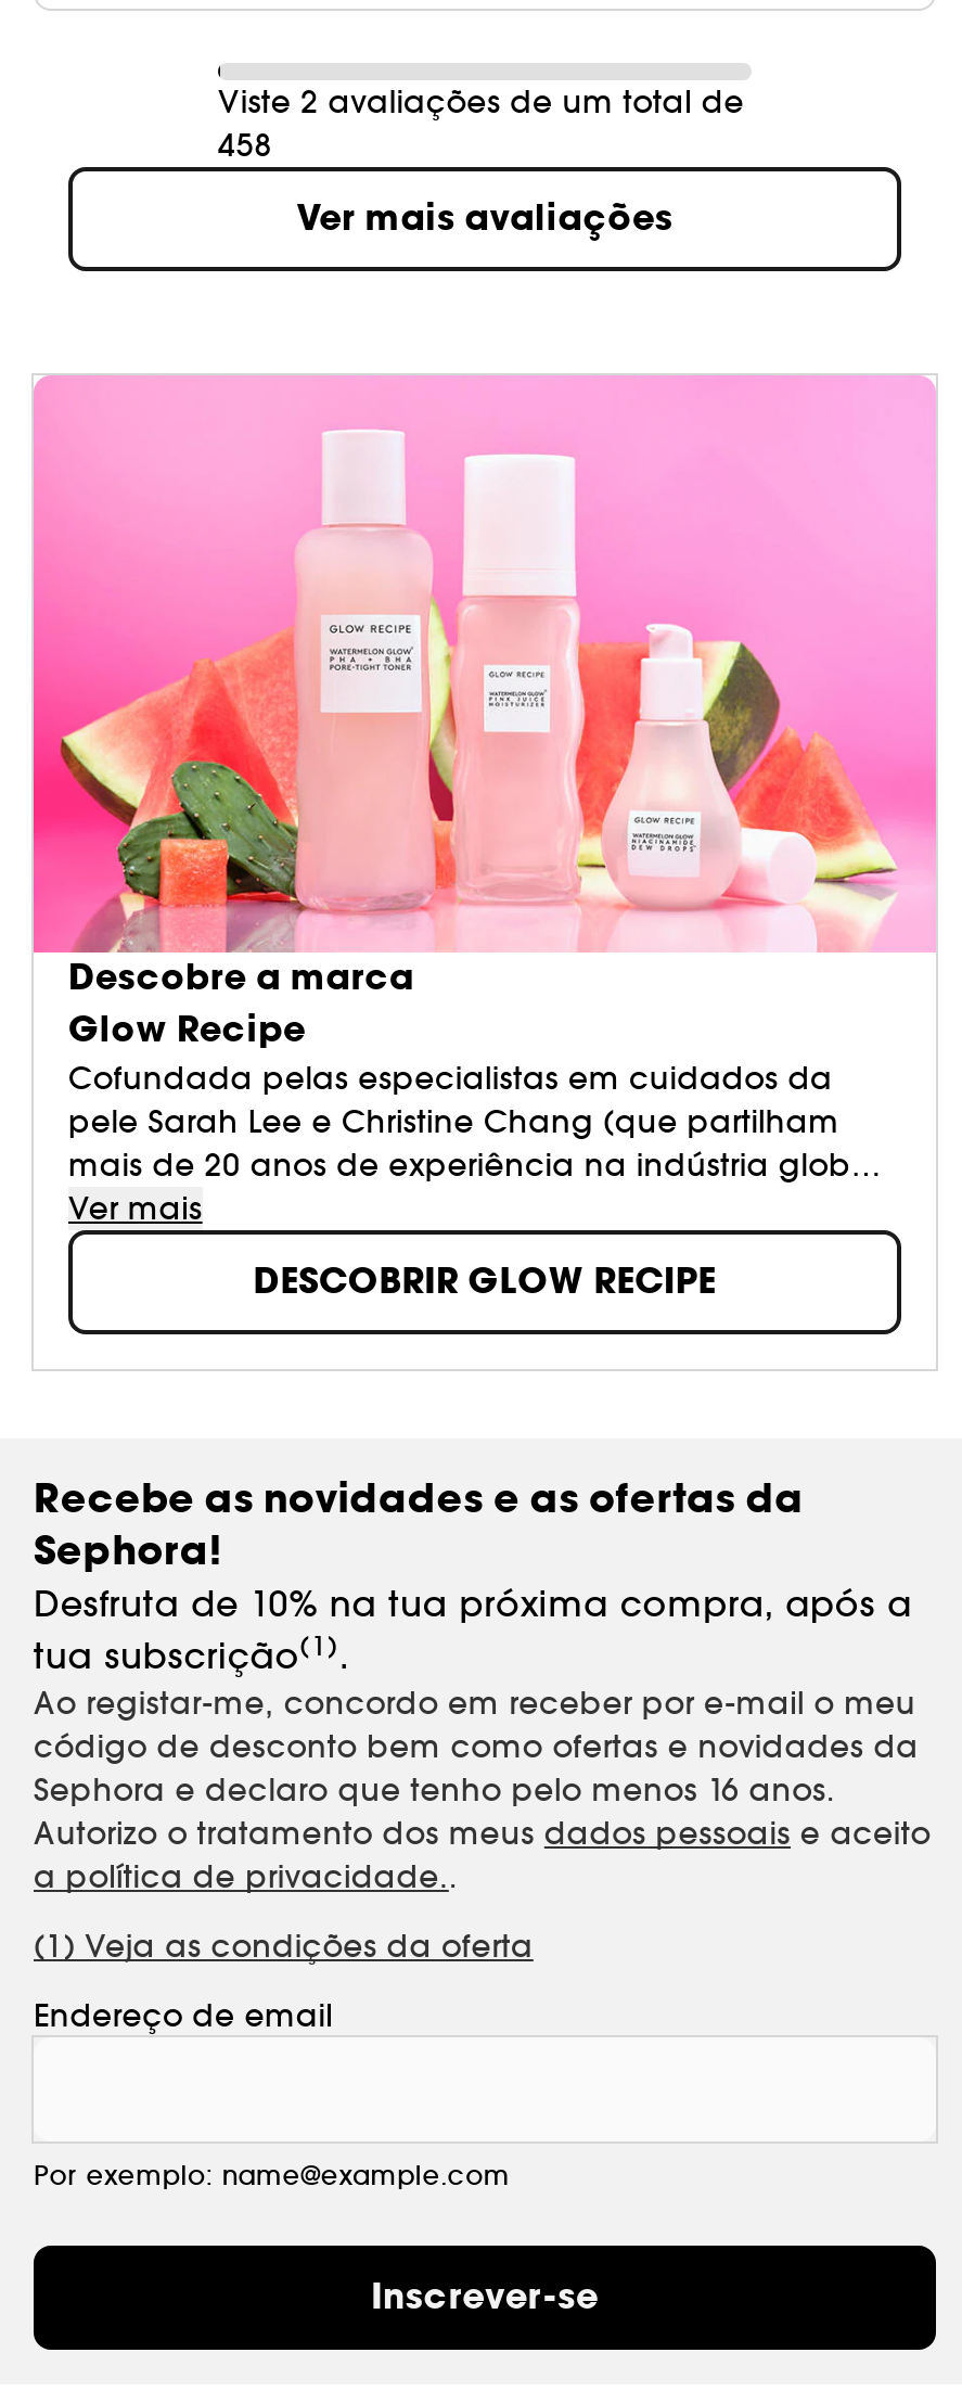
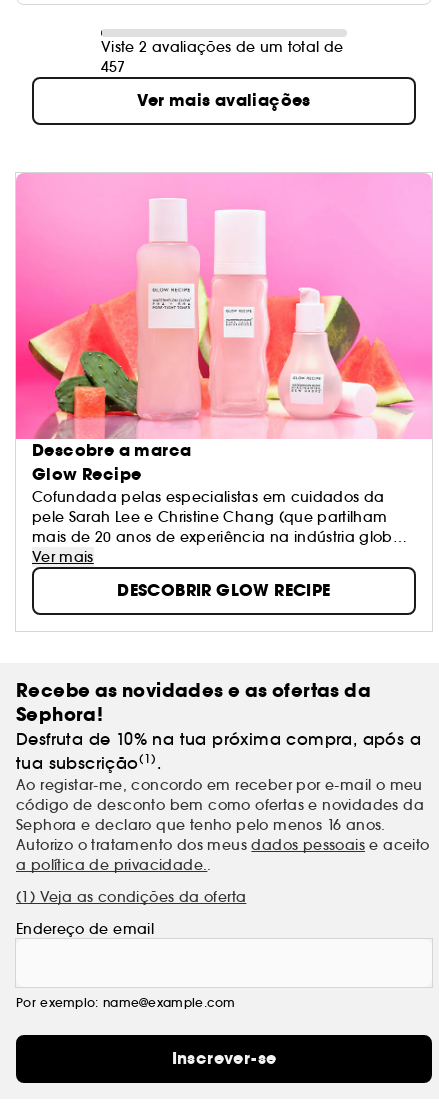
[218,126,272,165] 458 -> [101,58,125,76] 457

